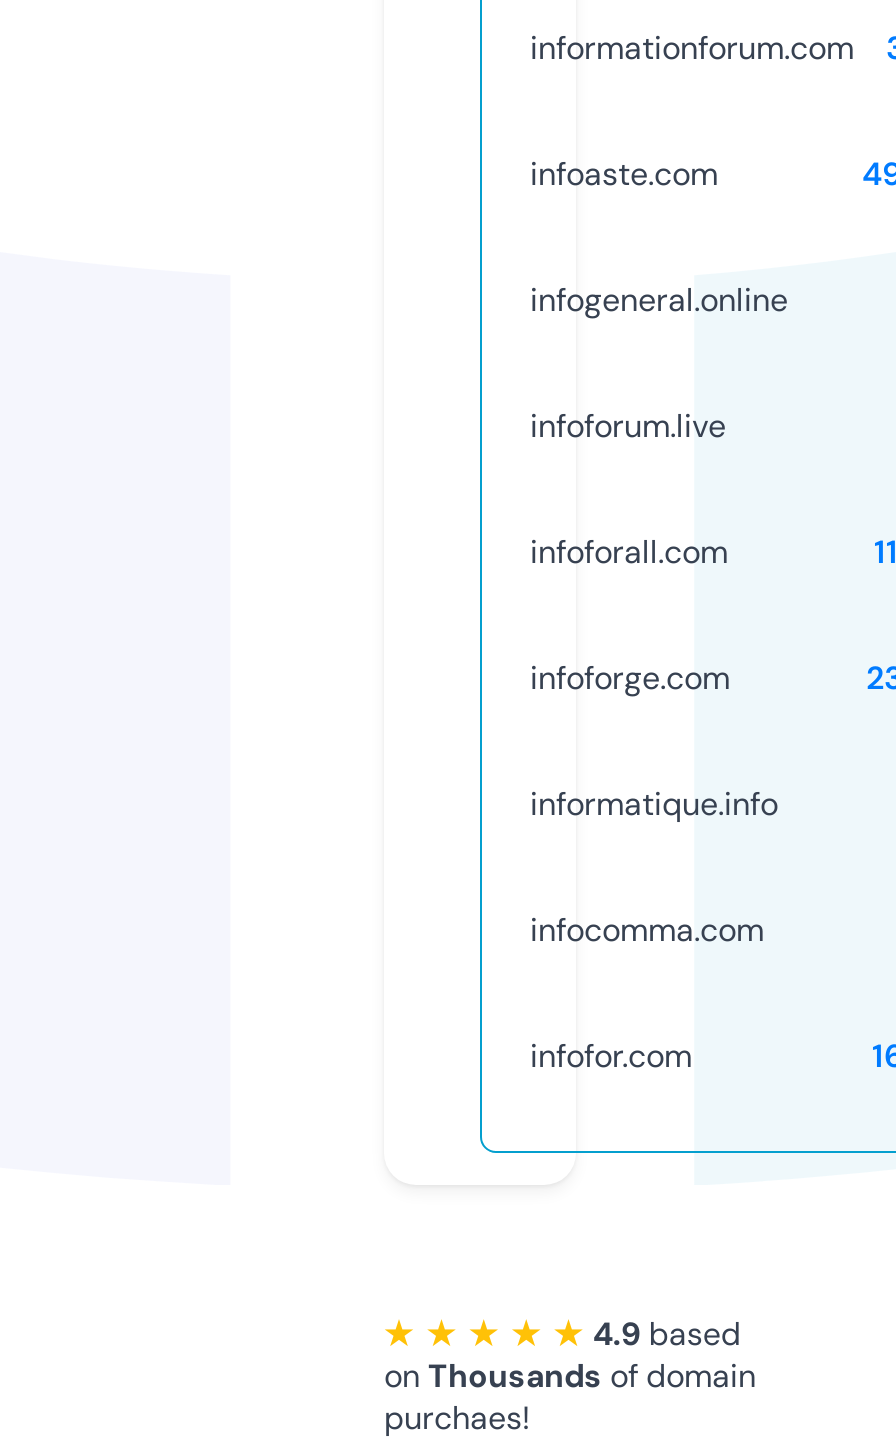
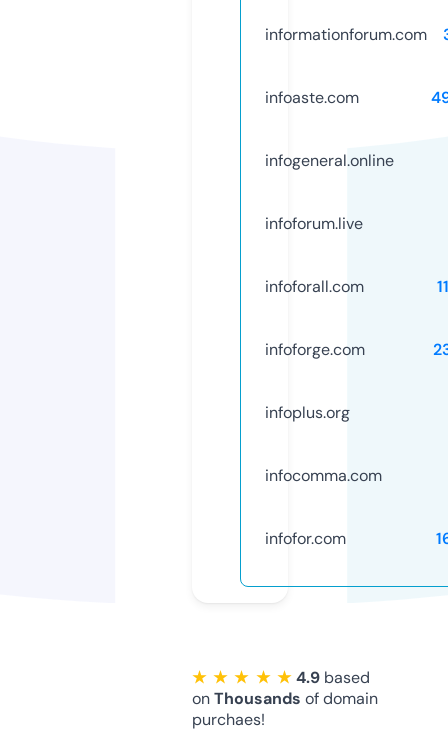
[530,783,778,825] informatique.info -> [265,402,350,423] infoplus.org

